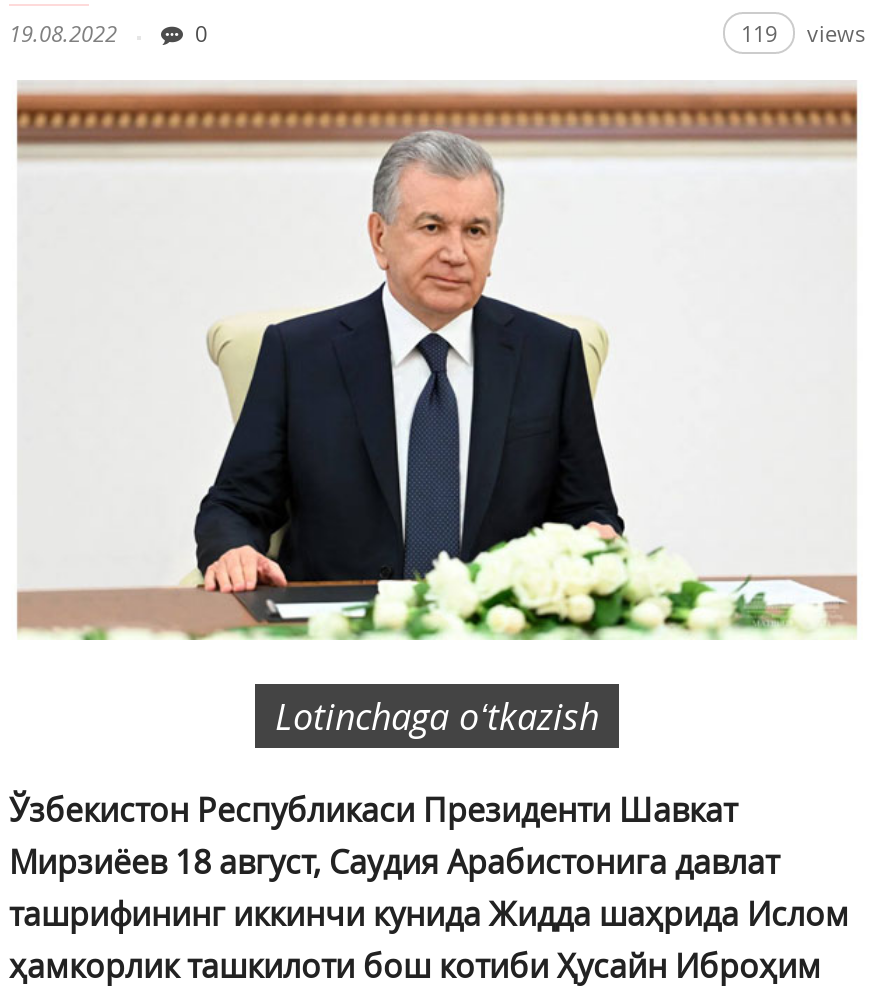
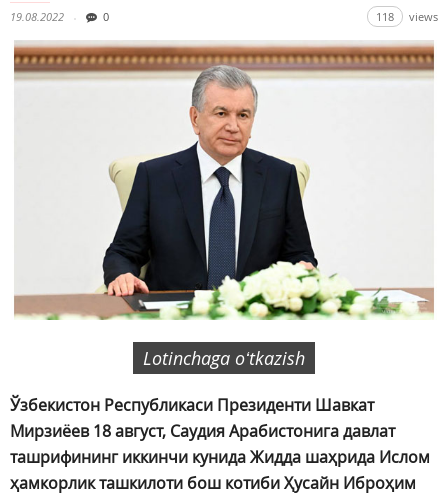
[741,18,865,48] 119 views -> [376,9,438,24] 118 views

